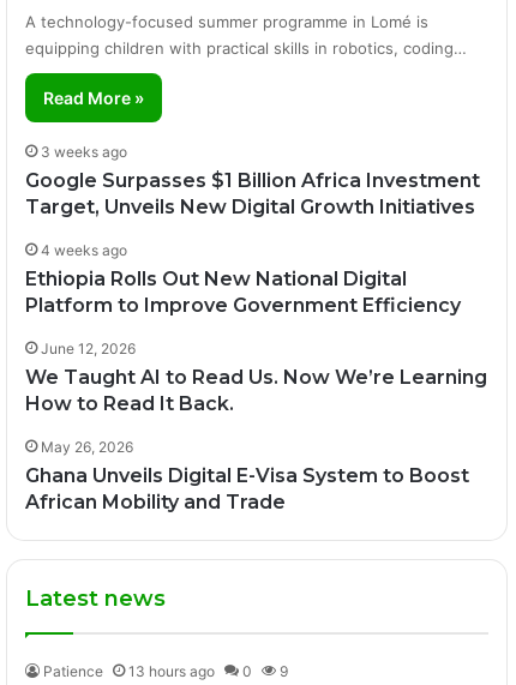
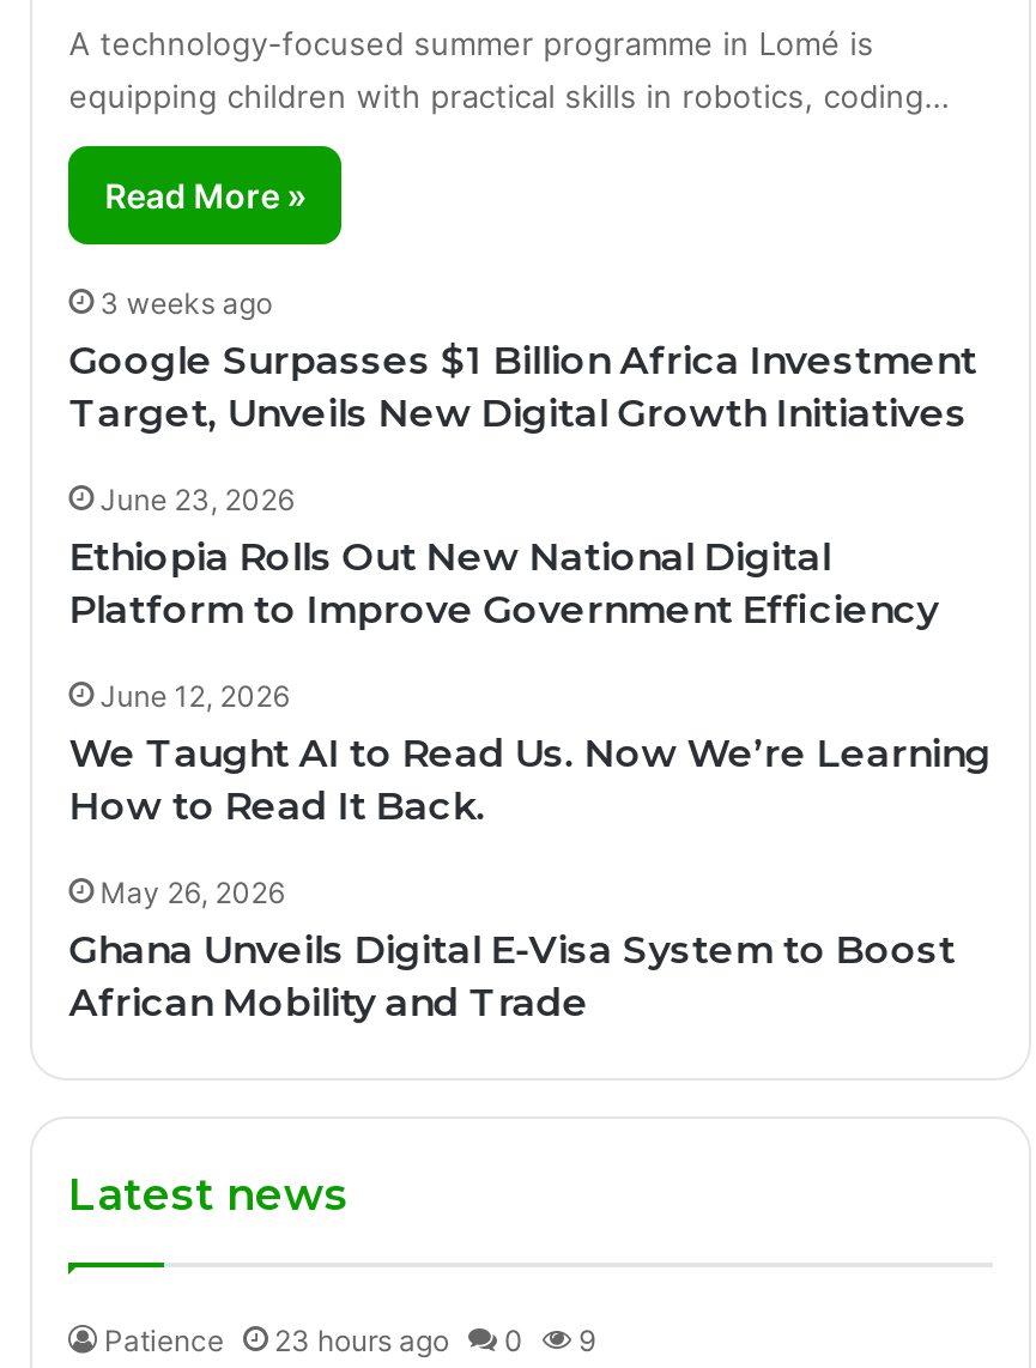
[41,241,128,259] 4 weeks ago -> [100,482,294,518] June 23, 2026
[43,662,288,680] Patience 13 hours ago 0 9 -> [104,1323,595,1359] Patience 23 hours ago 0 9

